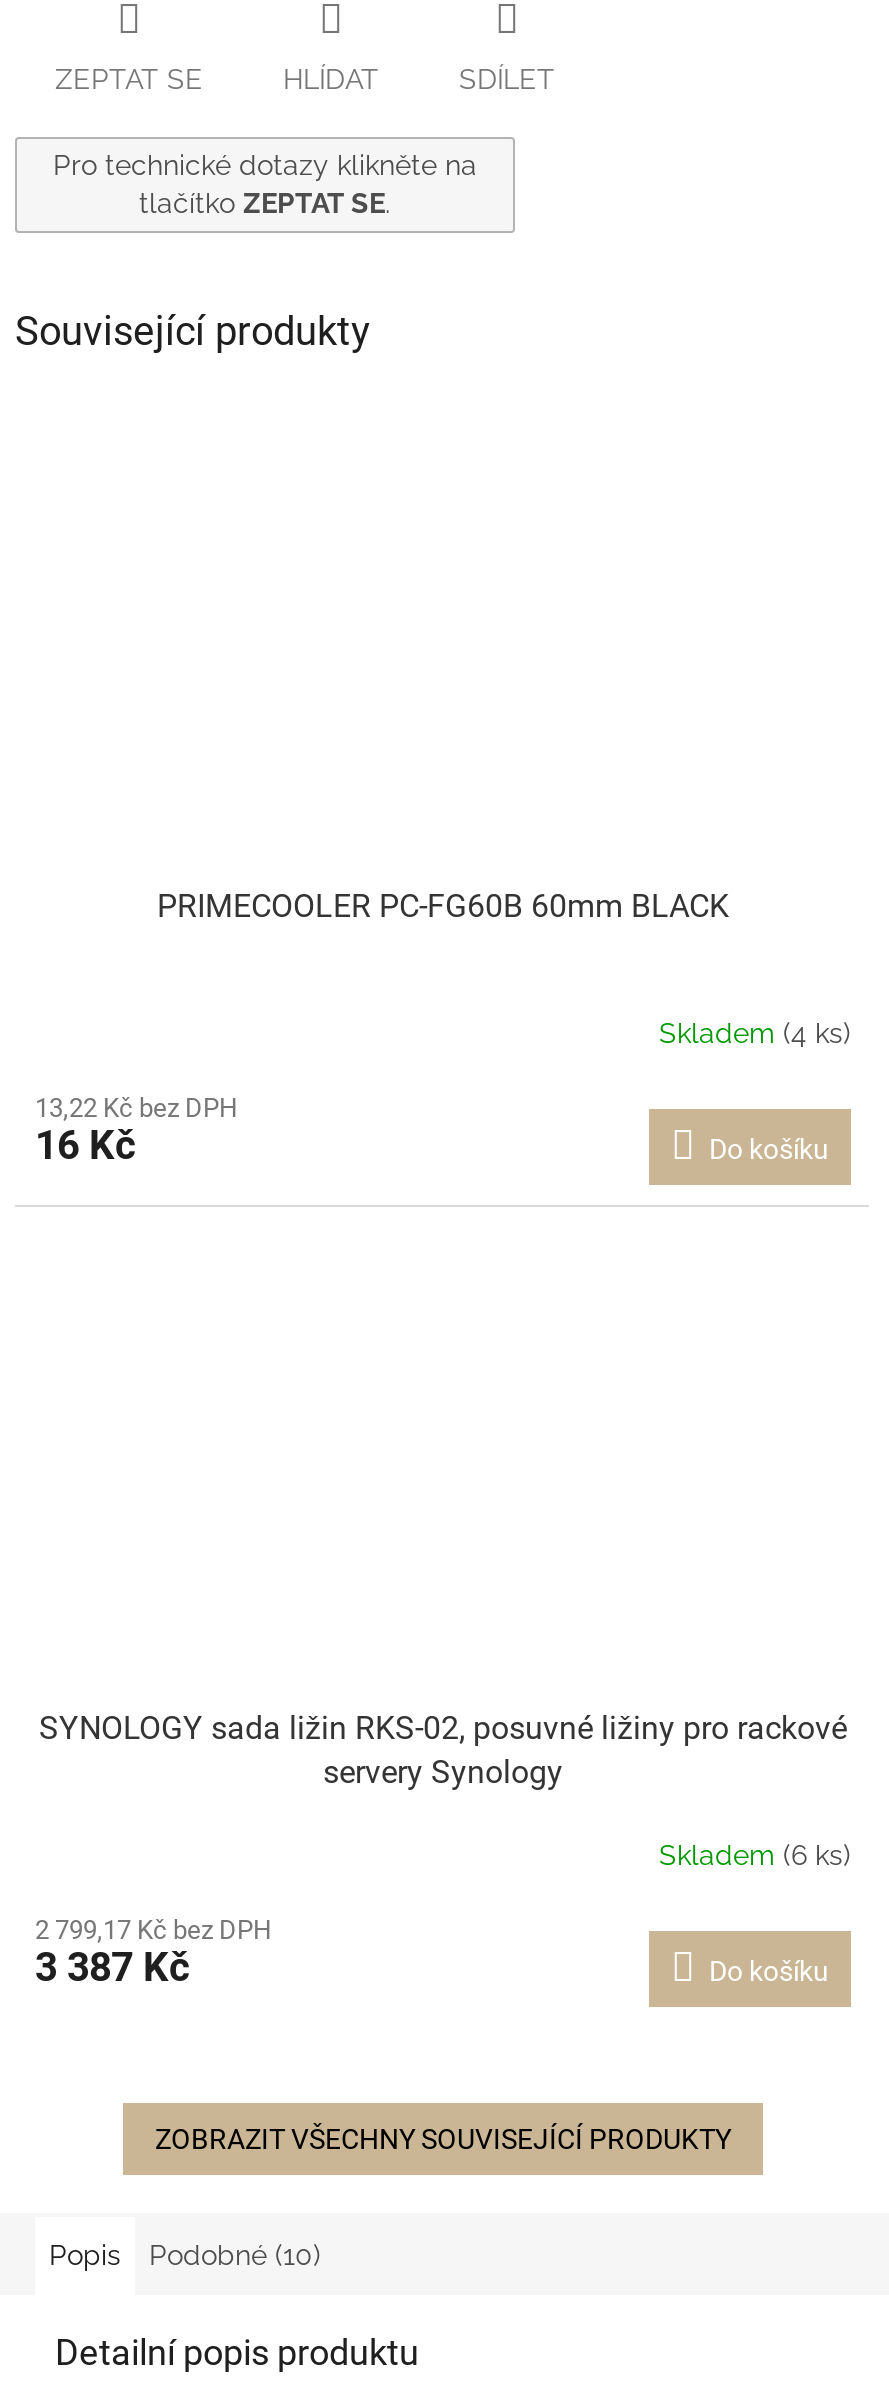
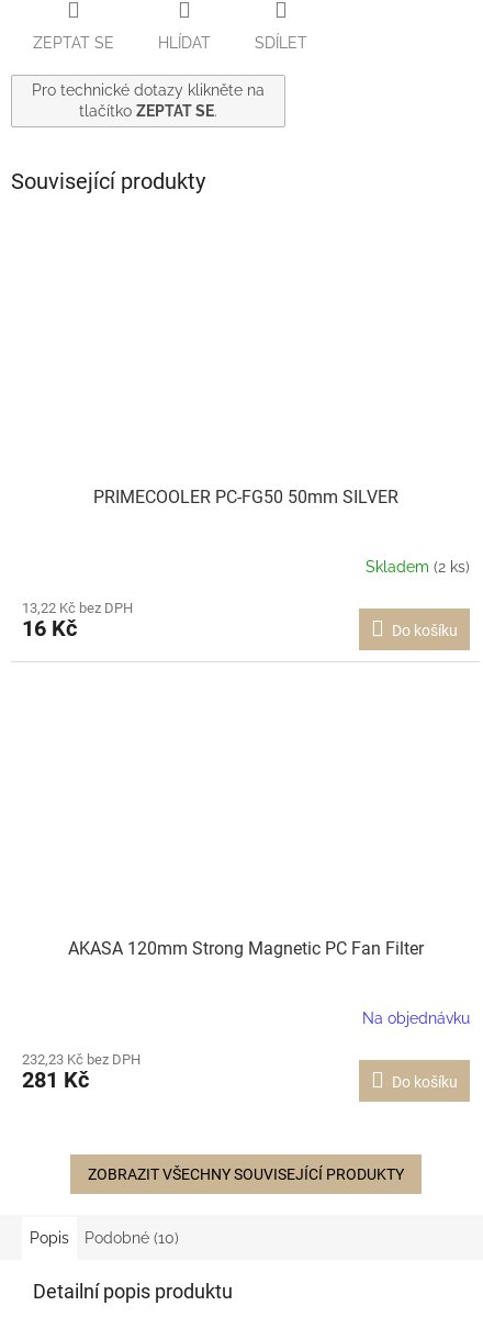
[157,888,729,926] PRIMECOOLER PC-FG60B 60mm BLACK -> [93,487,398,508] PRIMECOOLER PC-FG50 50mm SILVER
[659,1017,851,1049] Skladem (4 ks) -> [366,558,470,575] Skladem (2 ks)
[39,1710,847,1792] SYNOLOGY sada ližin RKS-02, posuvné ližiny pro rackové | servery Synology -> [68,938,424,959] AKASA 120mm Strong Magnetic PC Fan Filter
[659,1839,851,1871] Skladem (6 ks) -> [362,1009,470,1027] Na objednávku
[35,1916,271,1992] 2 799,17 Kč bez DPH | 3 387 Kč -> [22,1052,141,1093] 232,23 Kč bez DPH | 281 Kč

